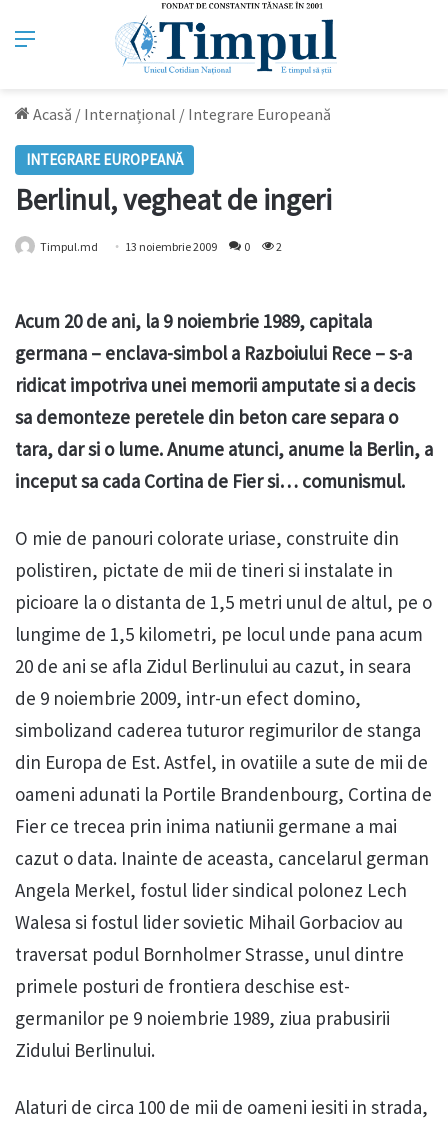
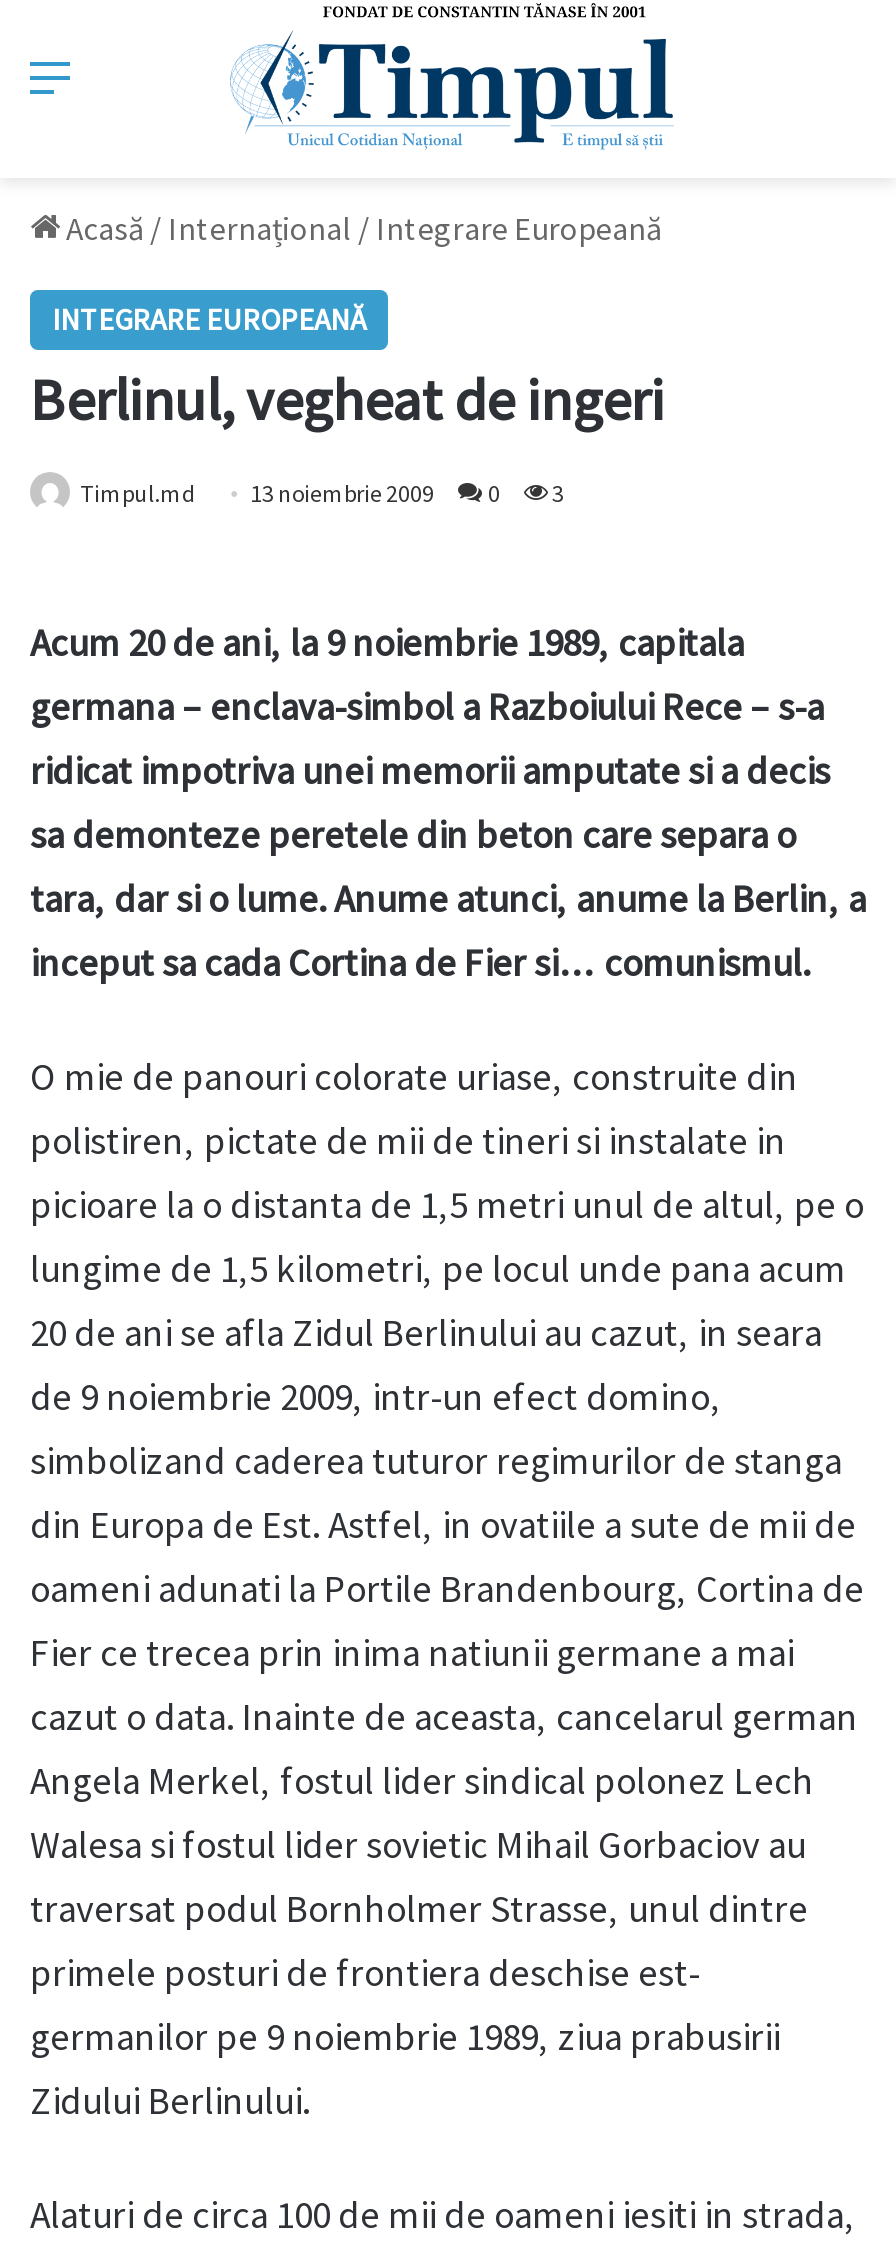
[40,239,282,254] Timpul.md 13 noiembrie 2009 0 2 -> [80,479,564,509] Timpul.md 13 noiembrie 2009 0 3

